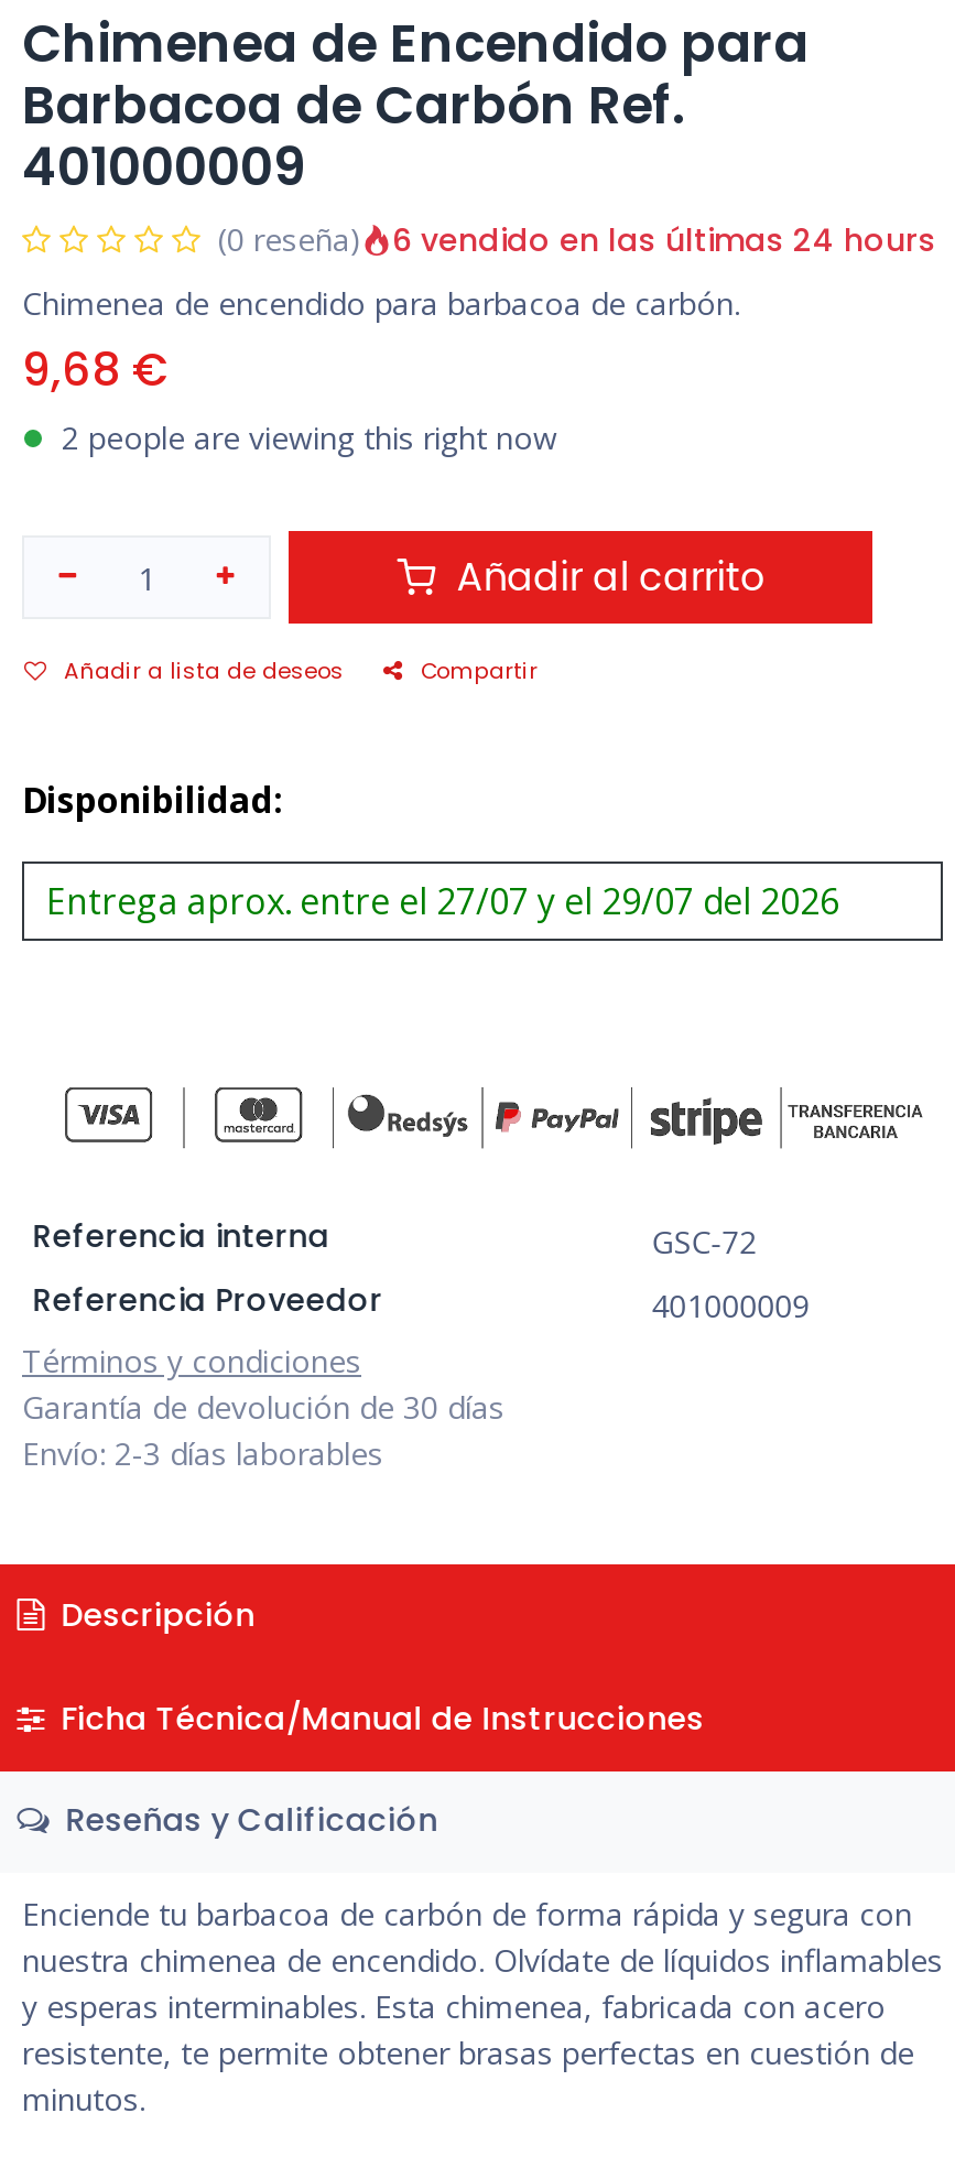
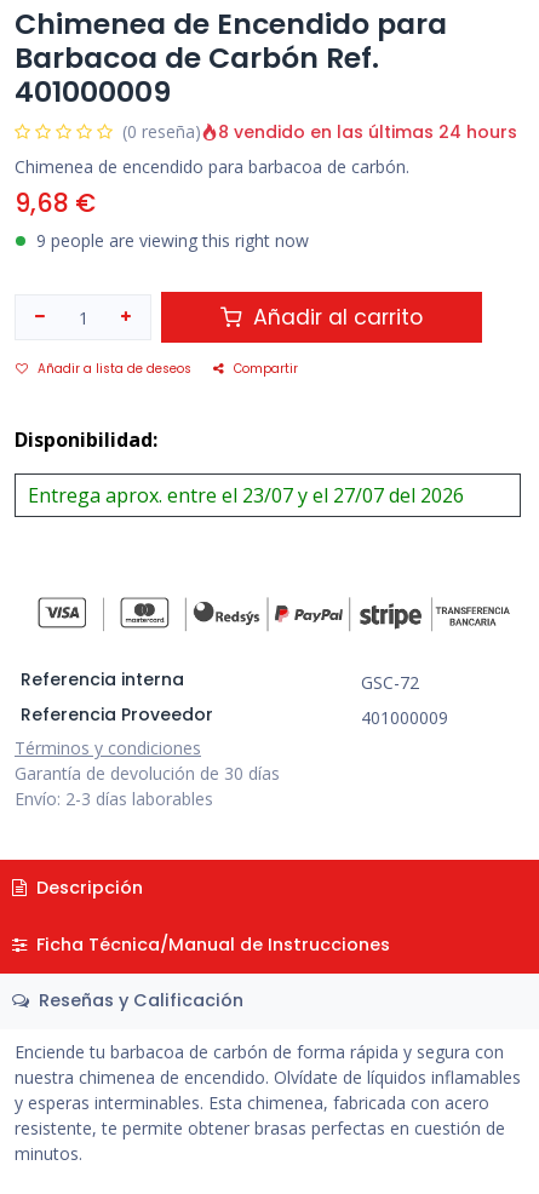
[392,218,936,262] 6 vendido en las últimas 24 hours -> [218,120,517,144] 8 vendido en las últimas 24 hours
[62,417,557,459] 2 people are viewing this right now -> [36,229,309,252] 9 people are viewing this right now
[46,878,839,926] Entrega aprox. entre el 27/07 y el 29/07 del 2026 -> [28,482,464,509] Entrega aprox. entre el 23/07 y el 27/07 del 2026

